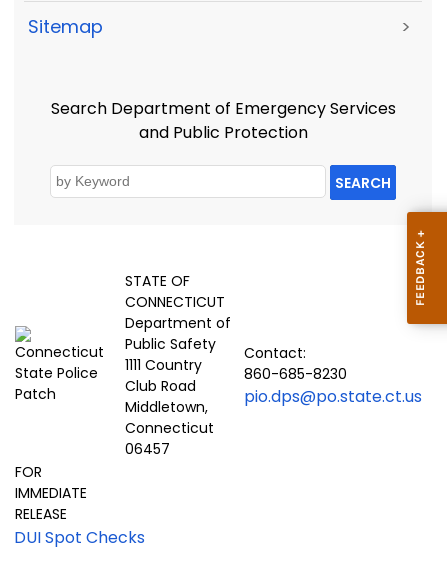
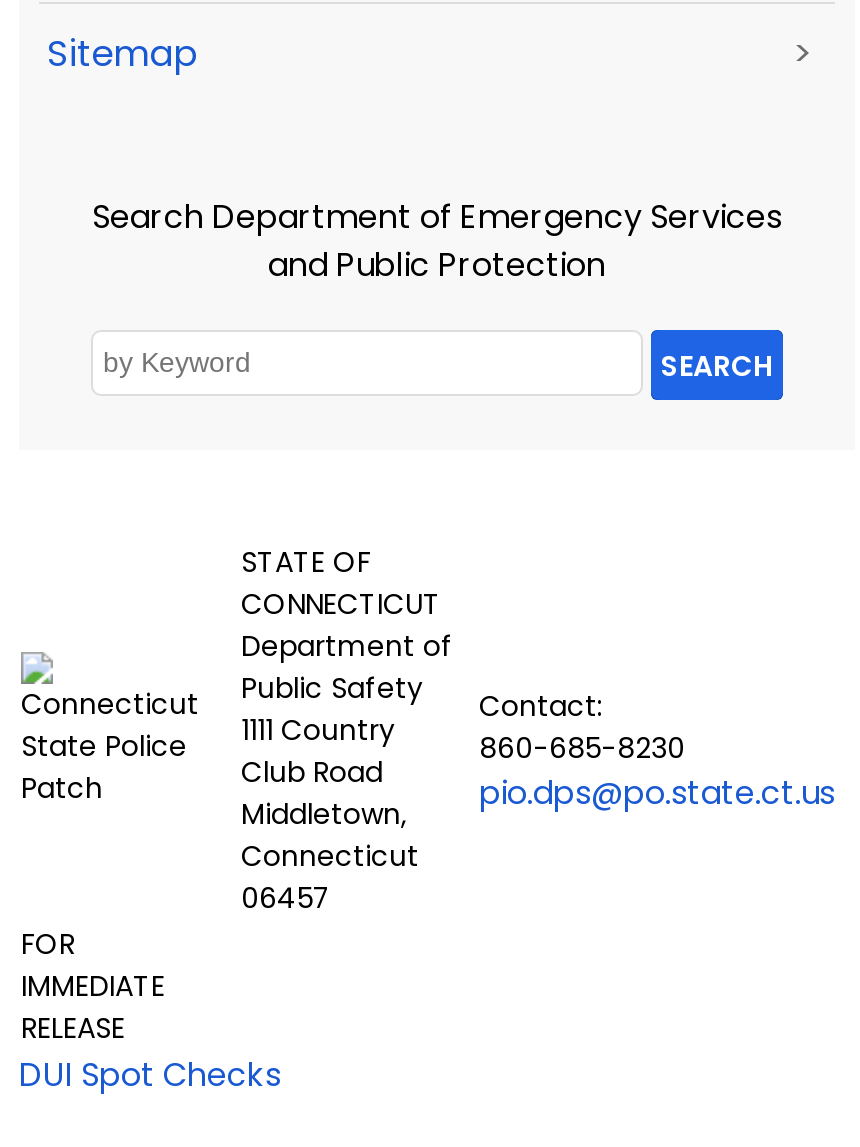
[405,209,444,327] [image] -> none

